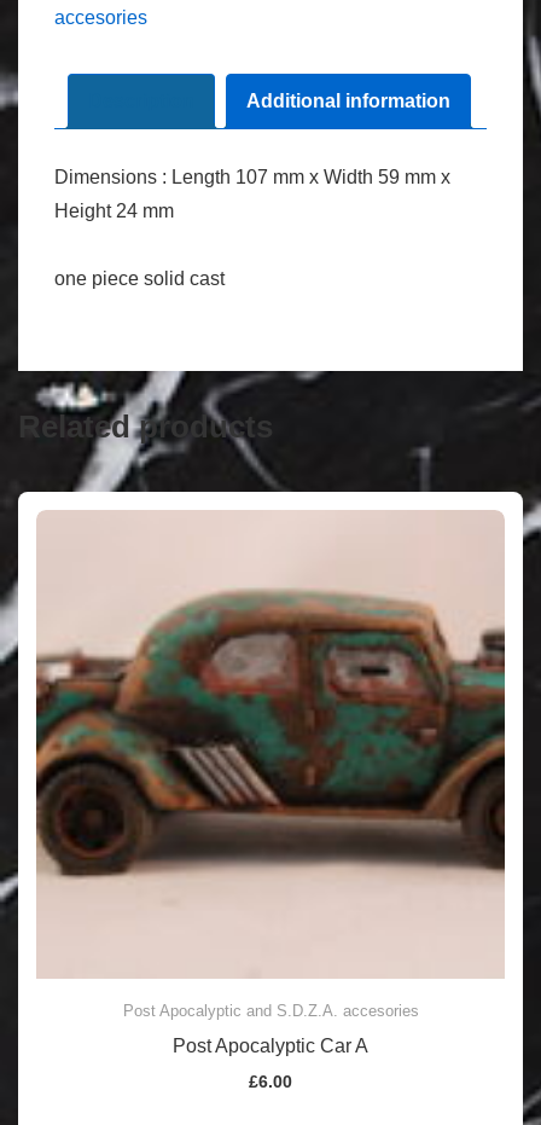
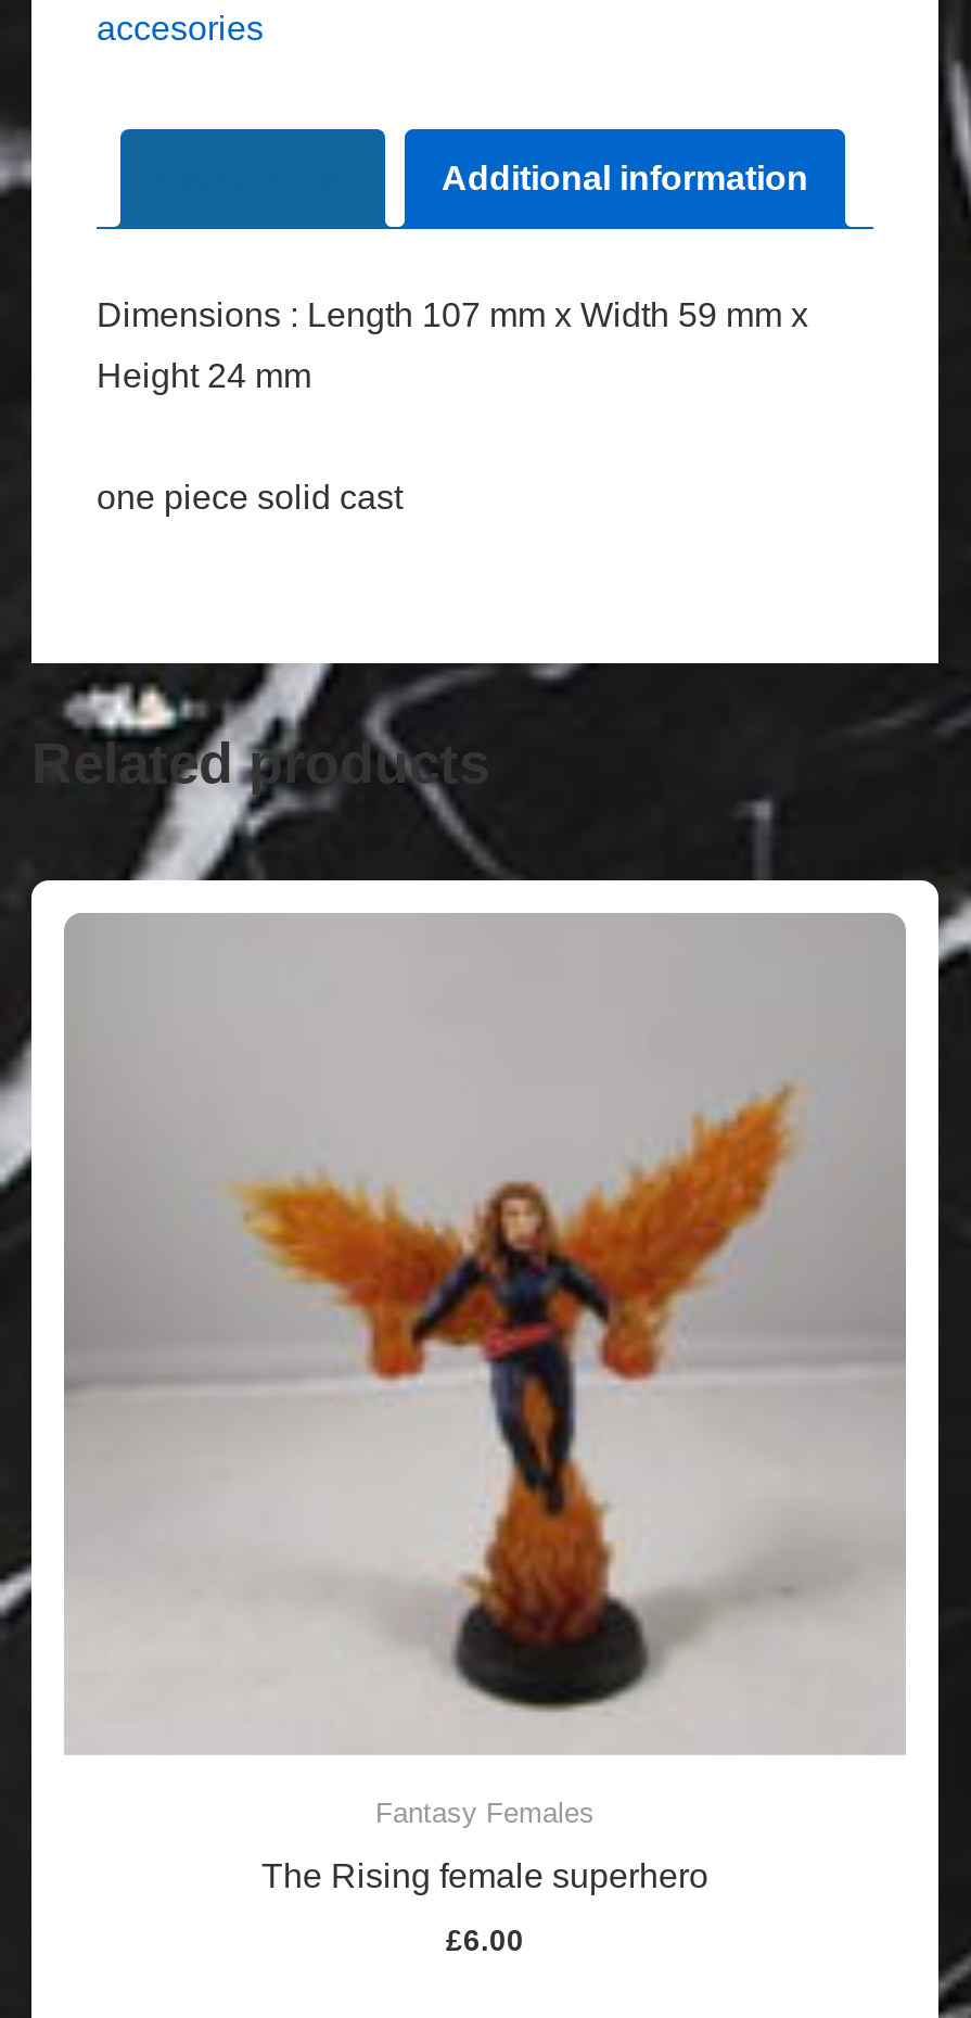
[35,511,505,1020] [image] | Post Apocalyptic and S.D.Z.A. accesories -> [64,913,906,1829] [image] | Fantasy Females
[173,1035,368,1056] Post Apocalyptic Car A -> [261,1857,708,1894] The Rising female superhero

